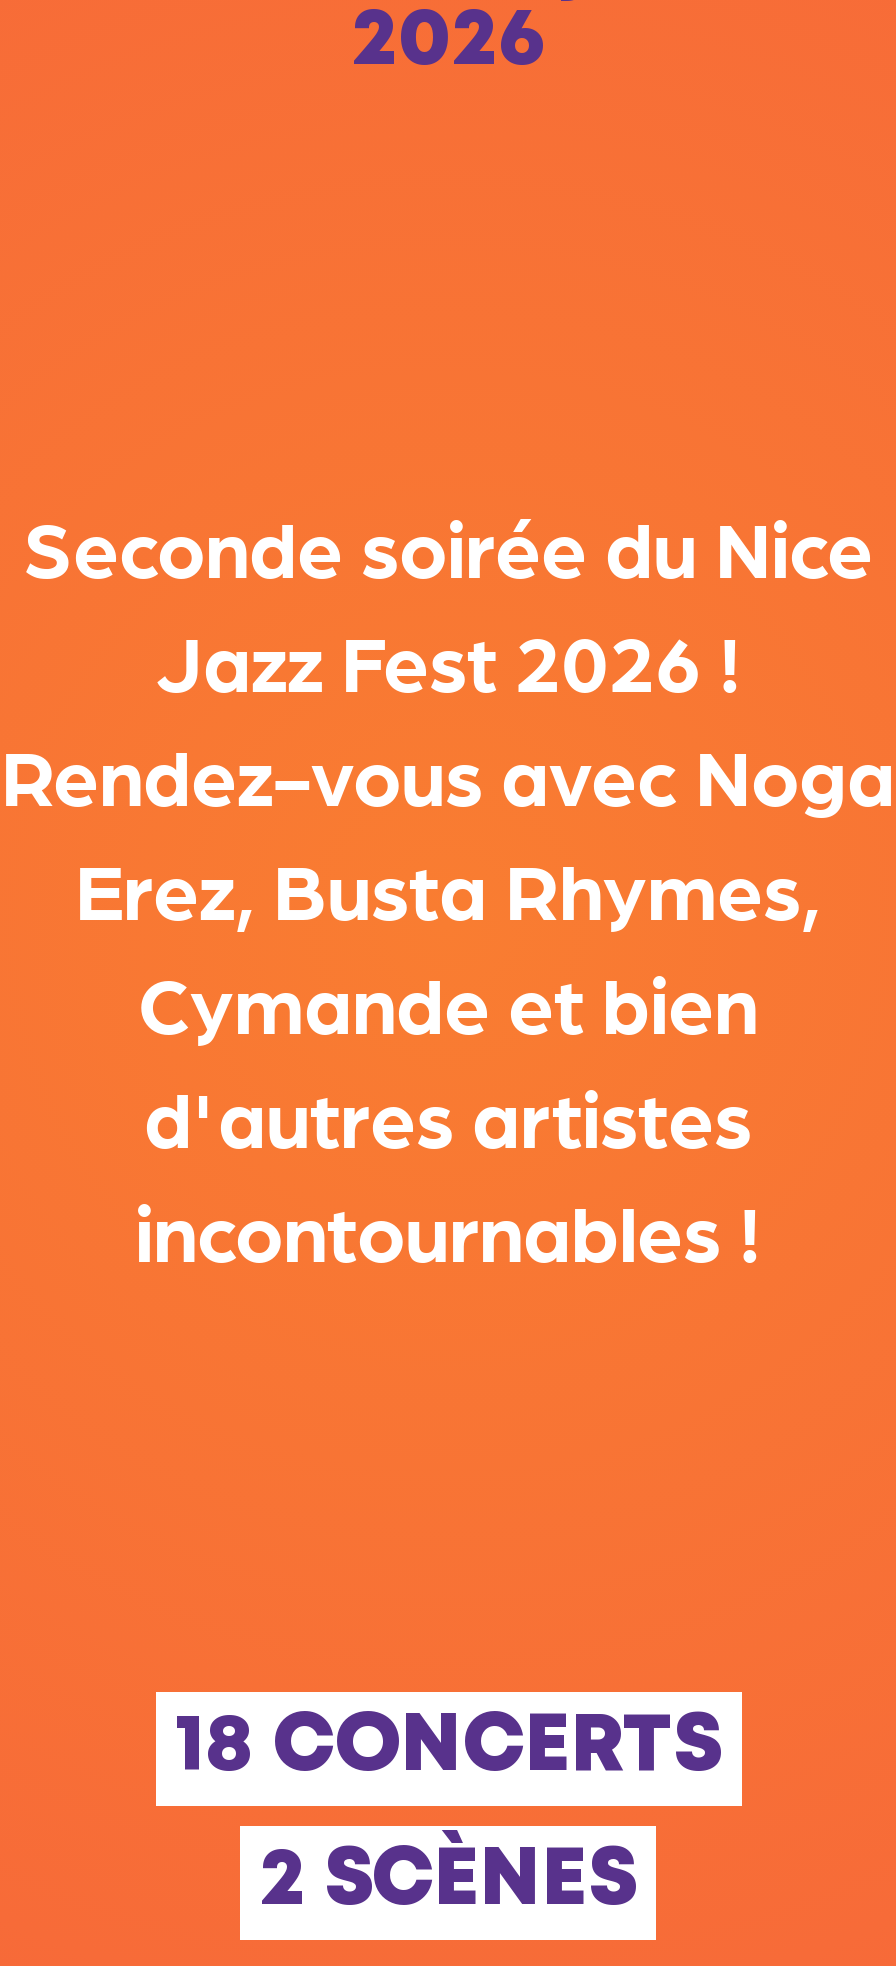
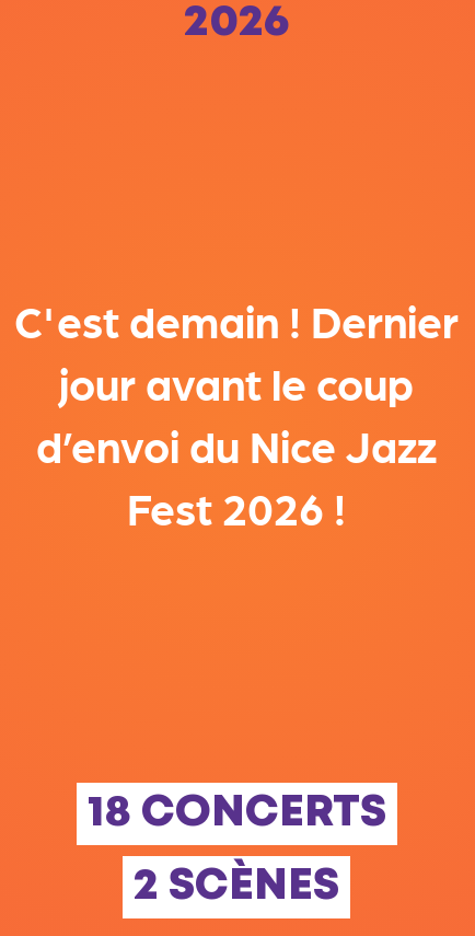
[1,496,895,1276] Seconde soirée du Nice | Jazz Fest 2026 ! | Rendez-vous avec Noga | Erez, Busta Rhymes, | Cymande et bien | d'autres artistes | incontournables ! -> [14,294,459,533] C'est demain ! Dernier | jour avant le coup | d’envoi du Nice Jazz | Fest 2026 !

